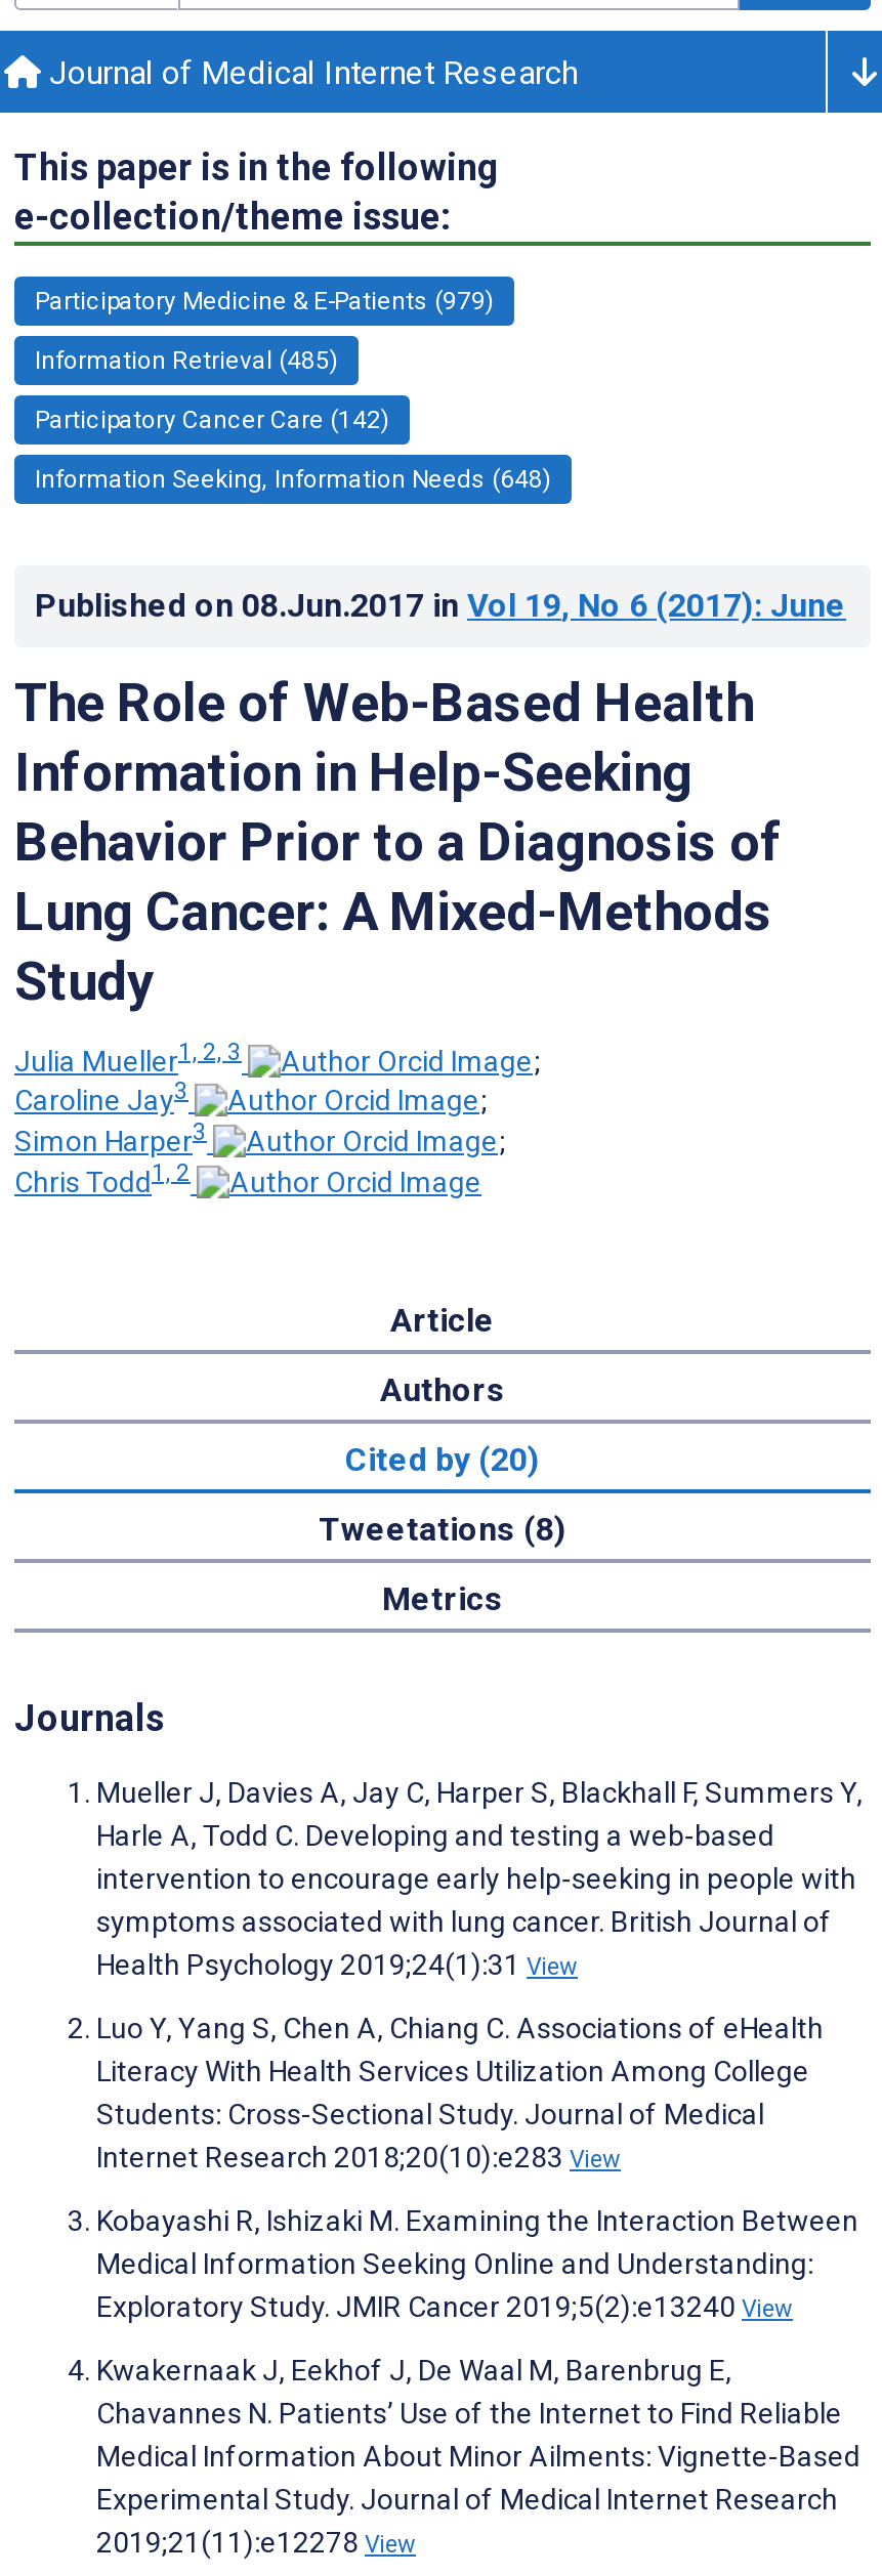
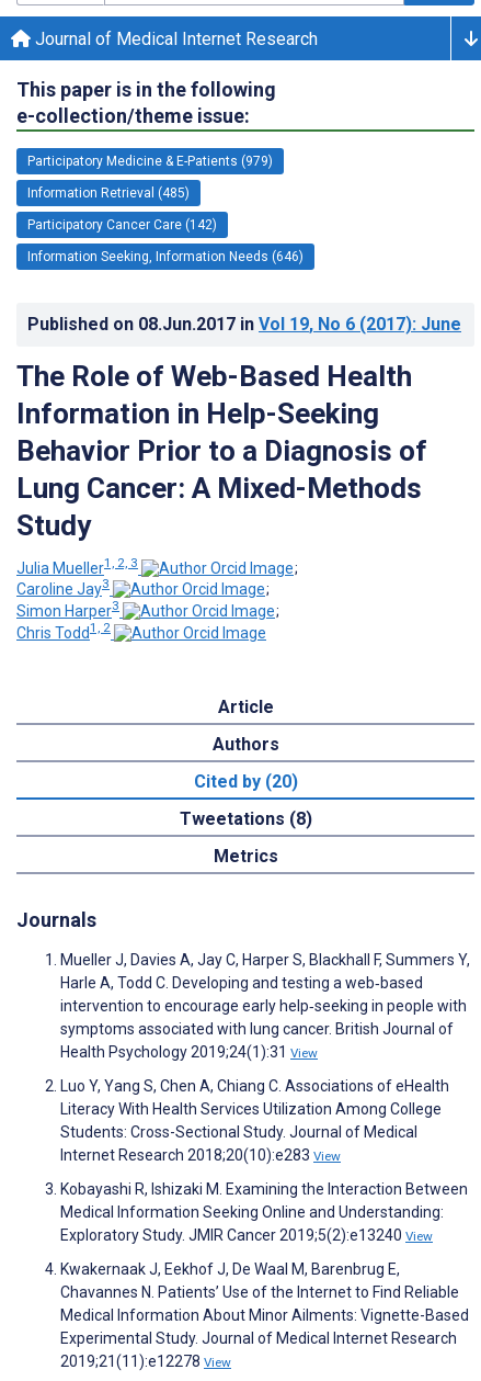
[35,465,551,493] Information Seeking, Information Needs (648) -> [27,249,304,264] Information Seeking, Information Needs (646)

